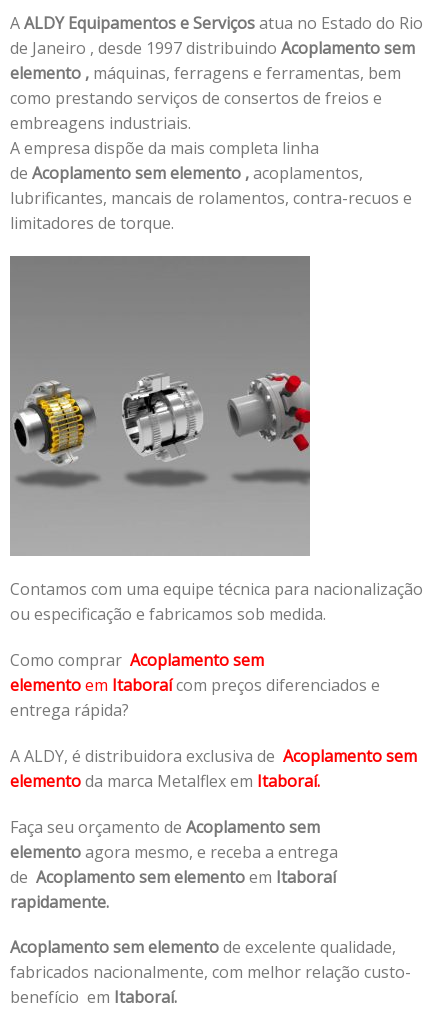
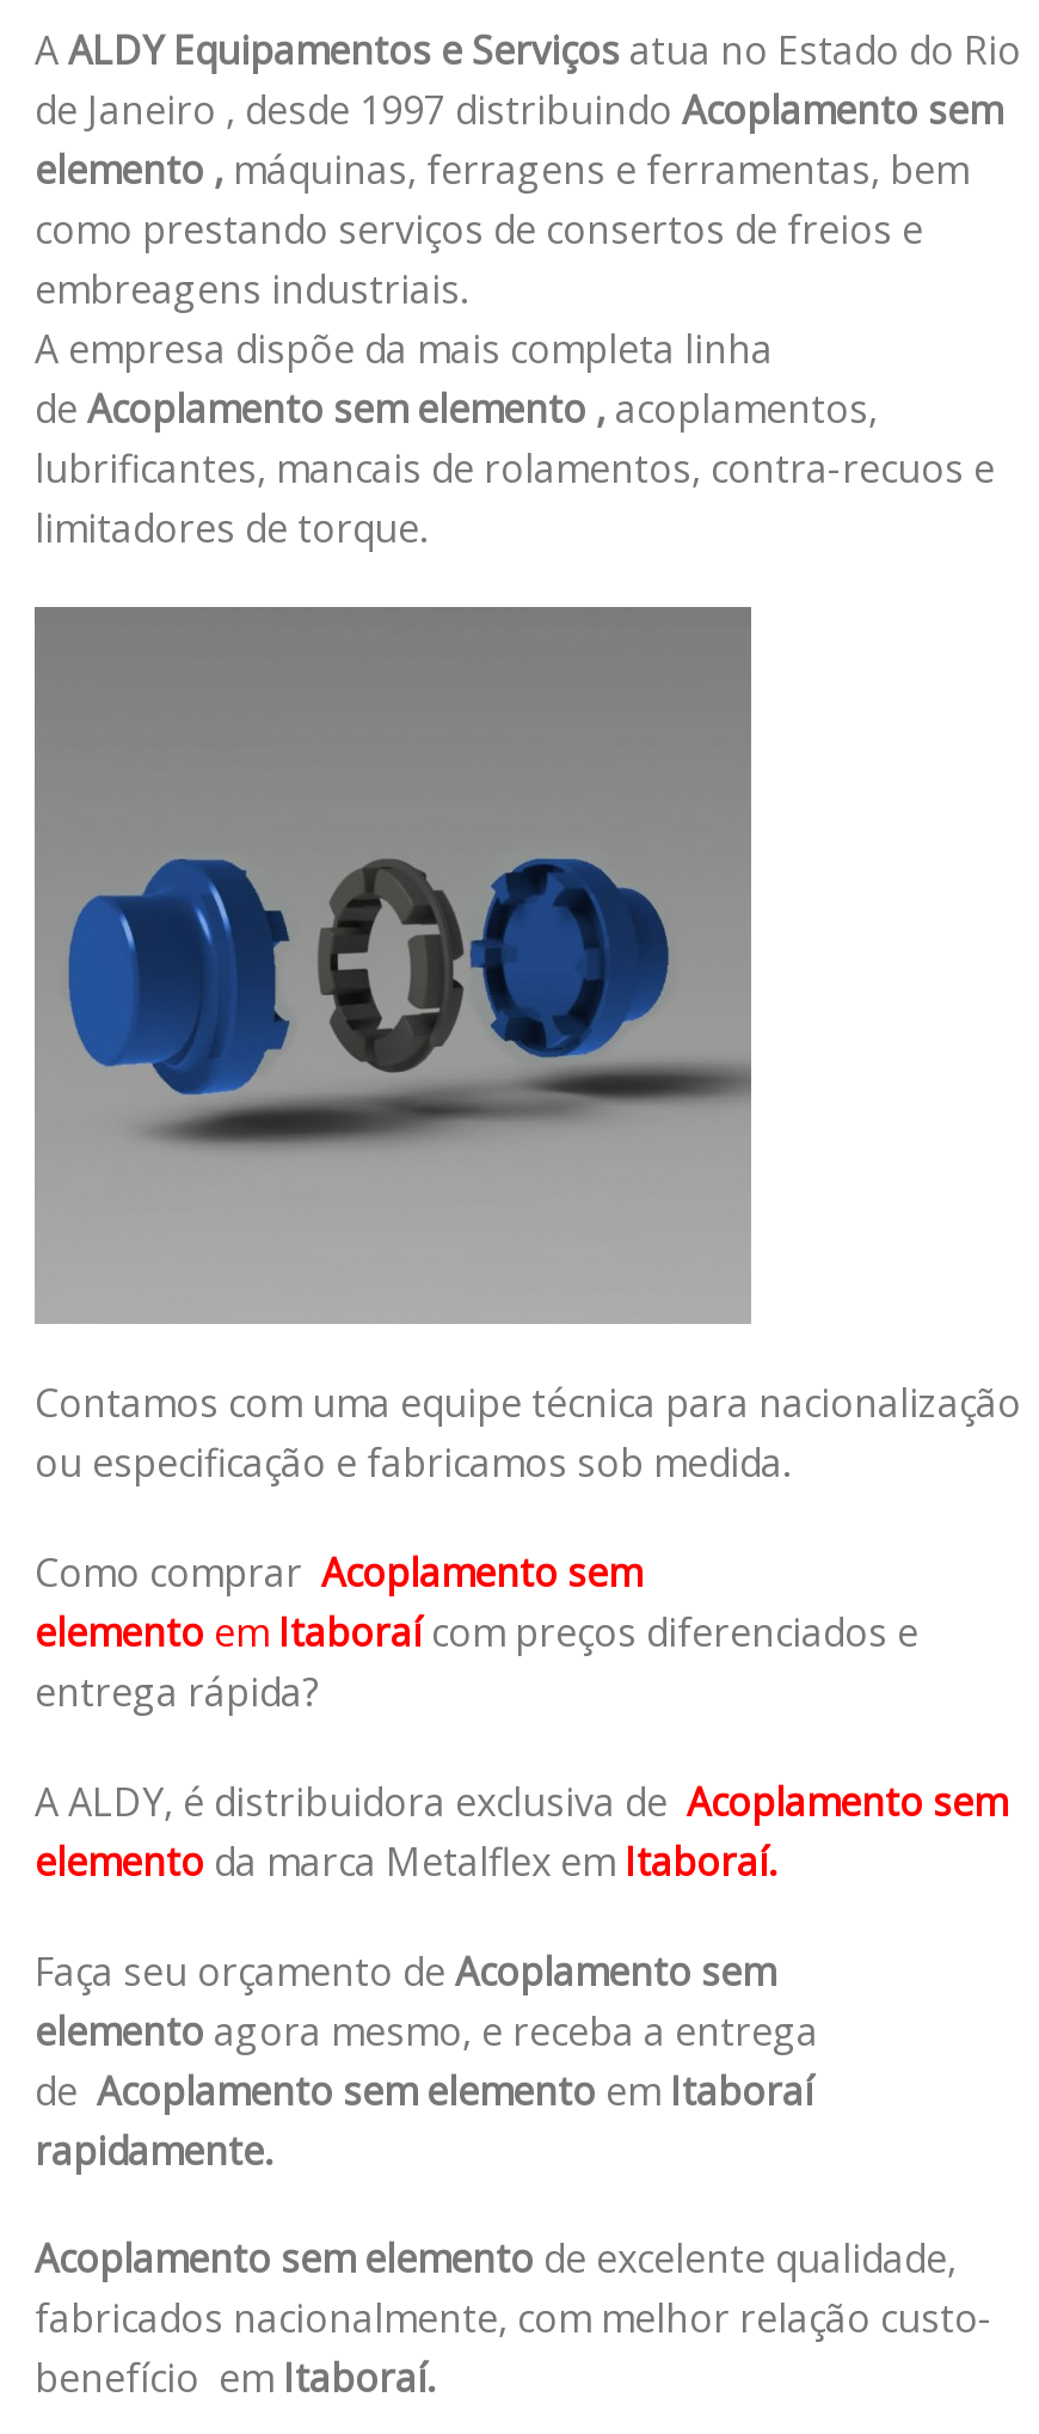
[14,361,311,488] [image] -> [47,858,751,1157] [image]

